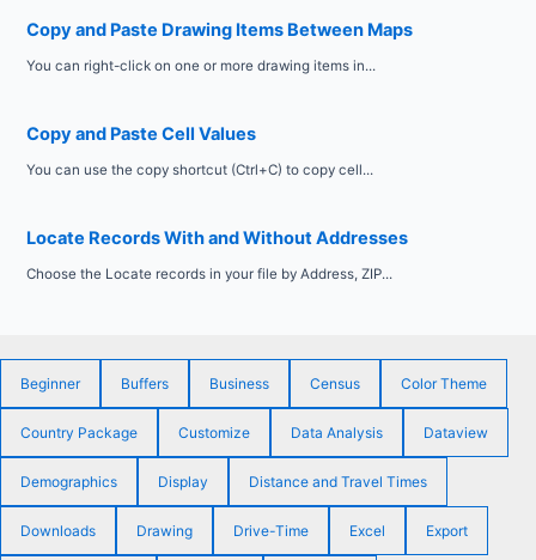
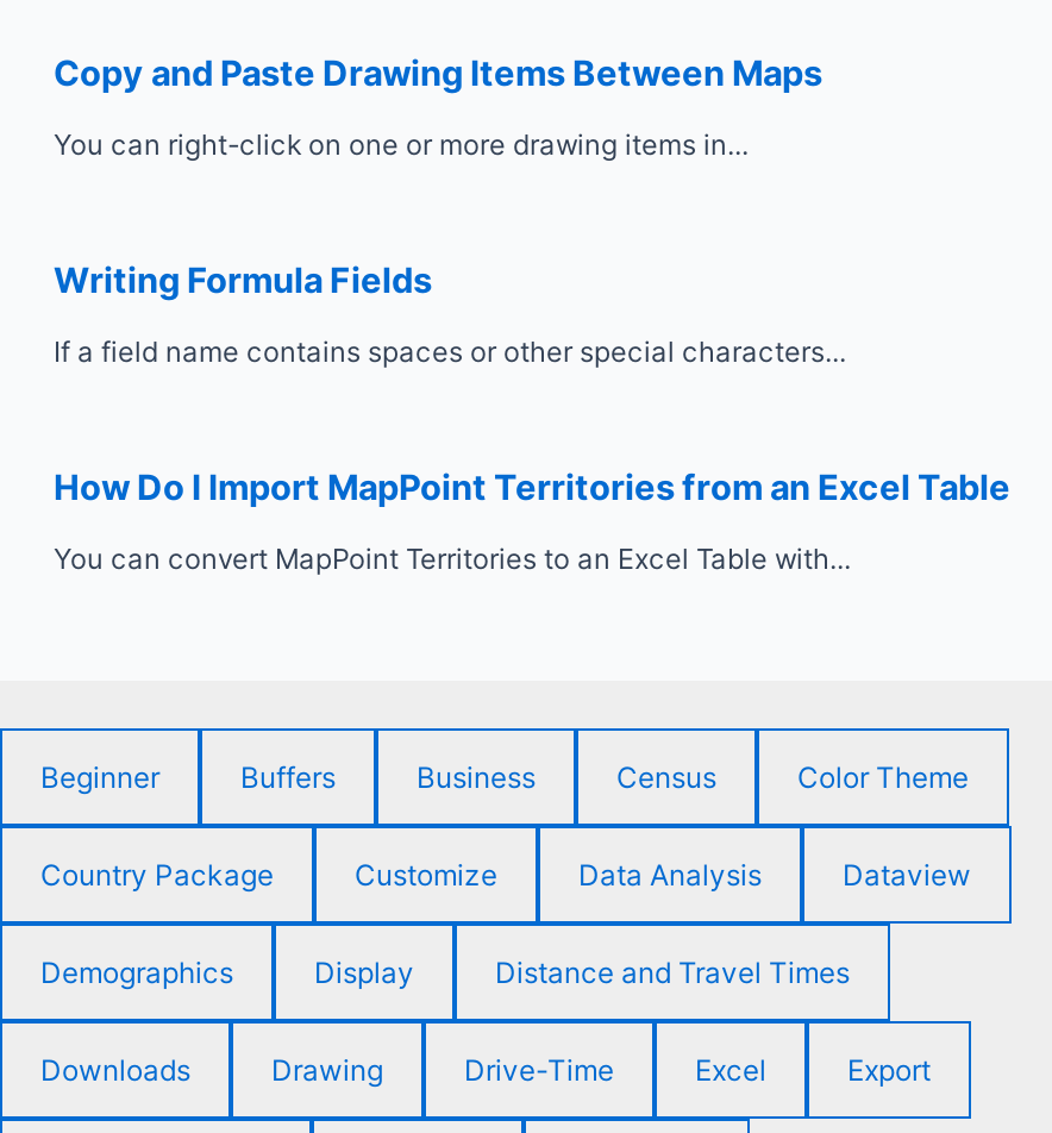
[27,123,257,144] Copy and Paste Cell Values -> [54,259,432,302] Writing Formula Fields
[27,161,374,178] You can use the copy shortcut (Ctrl+C) to copy cell... -> [54,335,846,368] If a field name contains spaces or other special characters...
[27,227,409,249] Locate Records With and Without Addresses -> [54,466,1010,509] How Do I Import MapPoint Territories from an Excel Table
[27,265,393,282] Choose the Locate records in your file by Address, ZIP... -> [54,542,851,575] You can convert MapPoint Territories to an Excel Table with...

